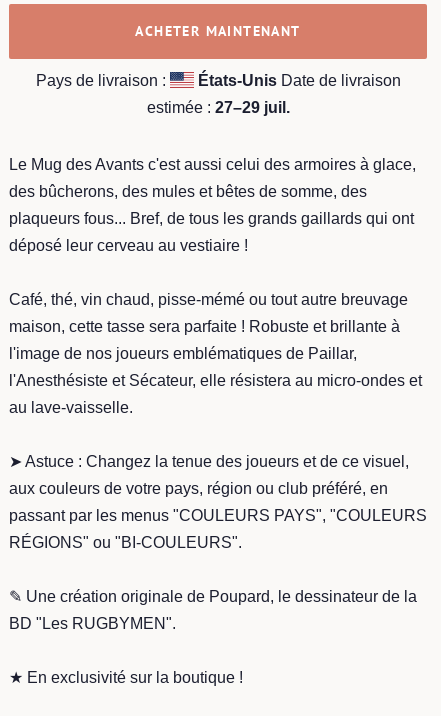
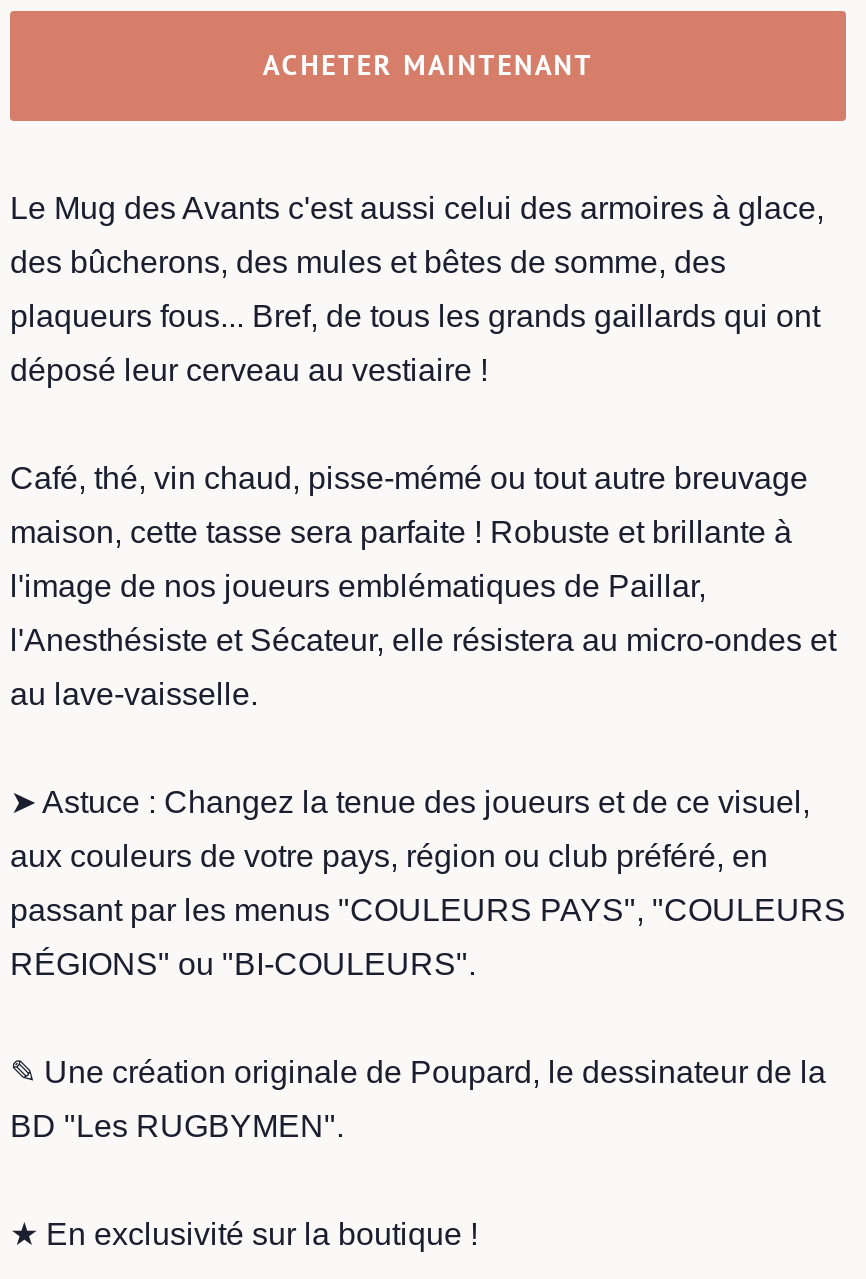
[35,72,400,116] Pays de livraison : | États-Unis Date de livraison | estimée : 27–29 juil. -> none

